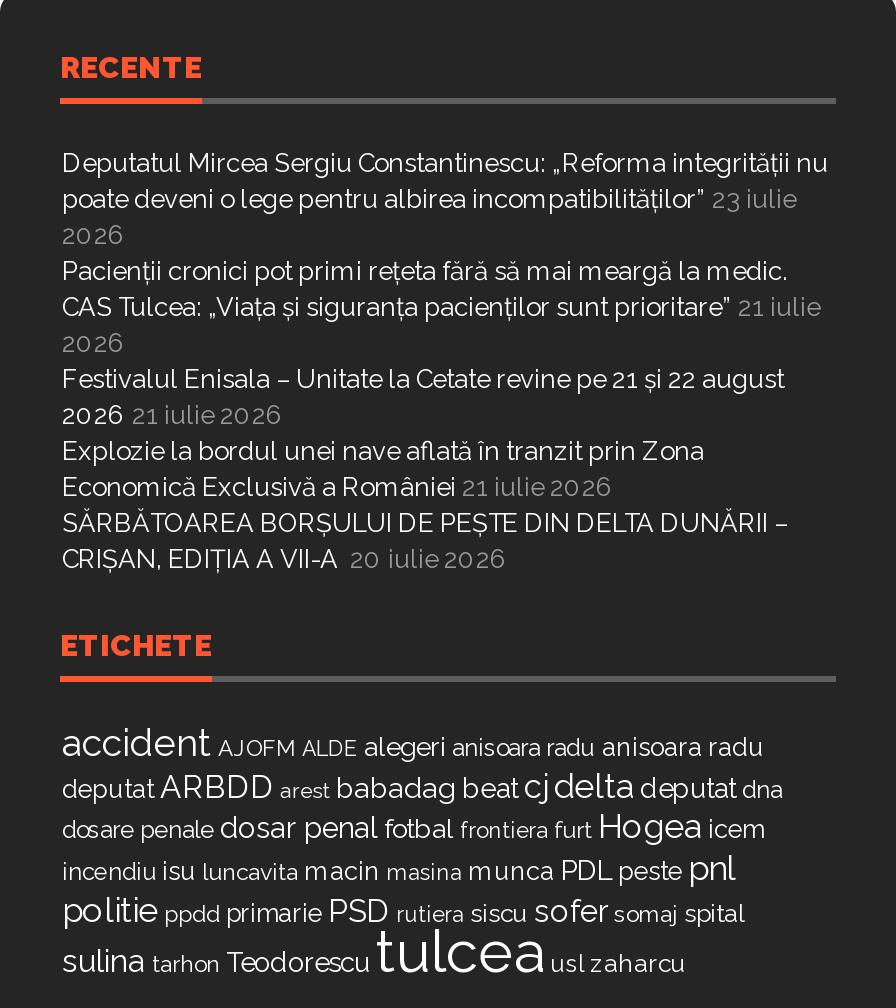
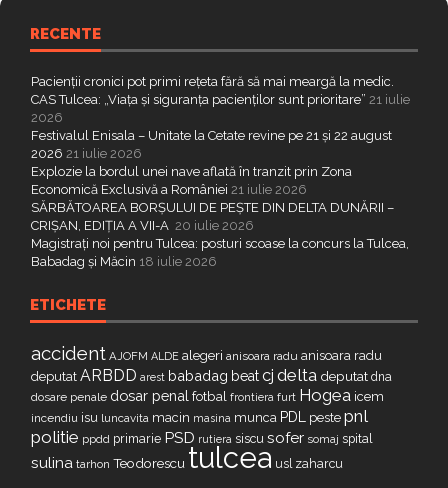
[62,147,828,249] Deputatul Mircea Sergiu Constantinescu: „Reforma integrității nu | poate deveni o lege pentru albirea incompatibilităților” 23 iulie | 2026 -> none
moved [62,255,820,573] -> [31,74,410,233]: Pacienții cronici pot primi rețeta fără să mai meargă la medic. | CAS Tulcea: „Viața și siguranța pacienților sunt prioritare” 21 iulie | 2026 | ... | SĂRBĂTOAREA BORȘULUI DE PEȘTE DIN DELTA DUNĂRII – | CRIȘAN, EDIȚIA A VII-A 20 iulie 2026
none -> [31,236,409,269] Magistrați noi pentru Tulcea: posturi scoase la concurs la Tulcea, | Babadag și Măcin 18 iulie 2026

